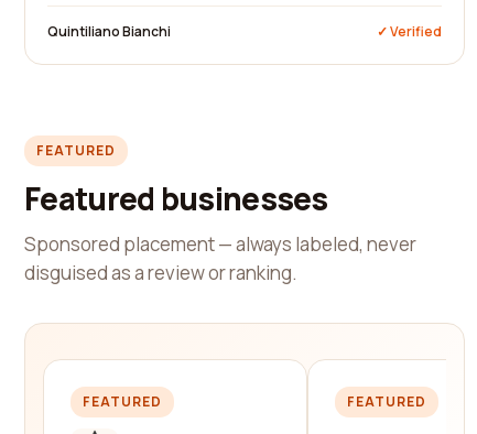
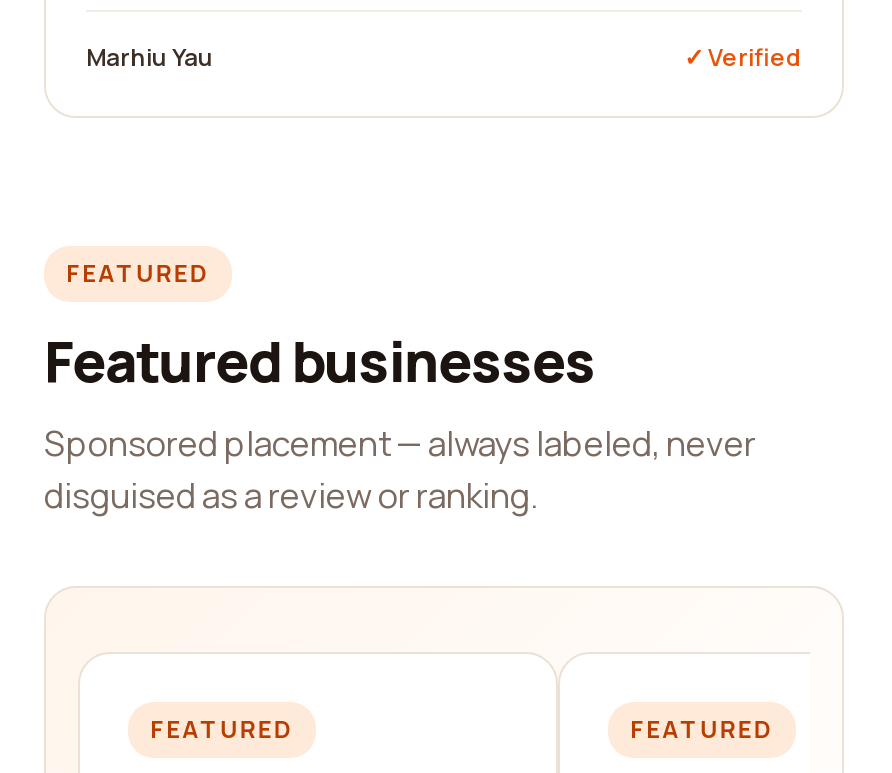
[47,22,171,41] Quintiliano Bianchi -> [86,40,214,74] Marhiu Yau

